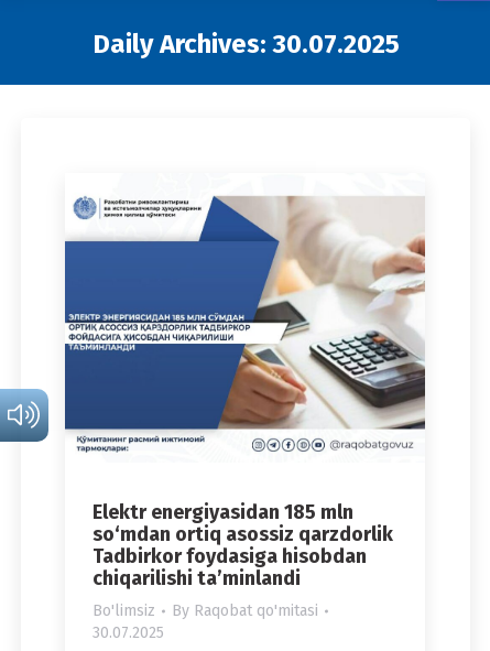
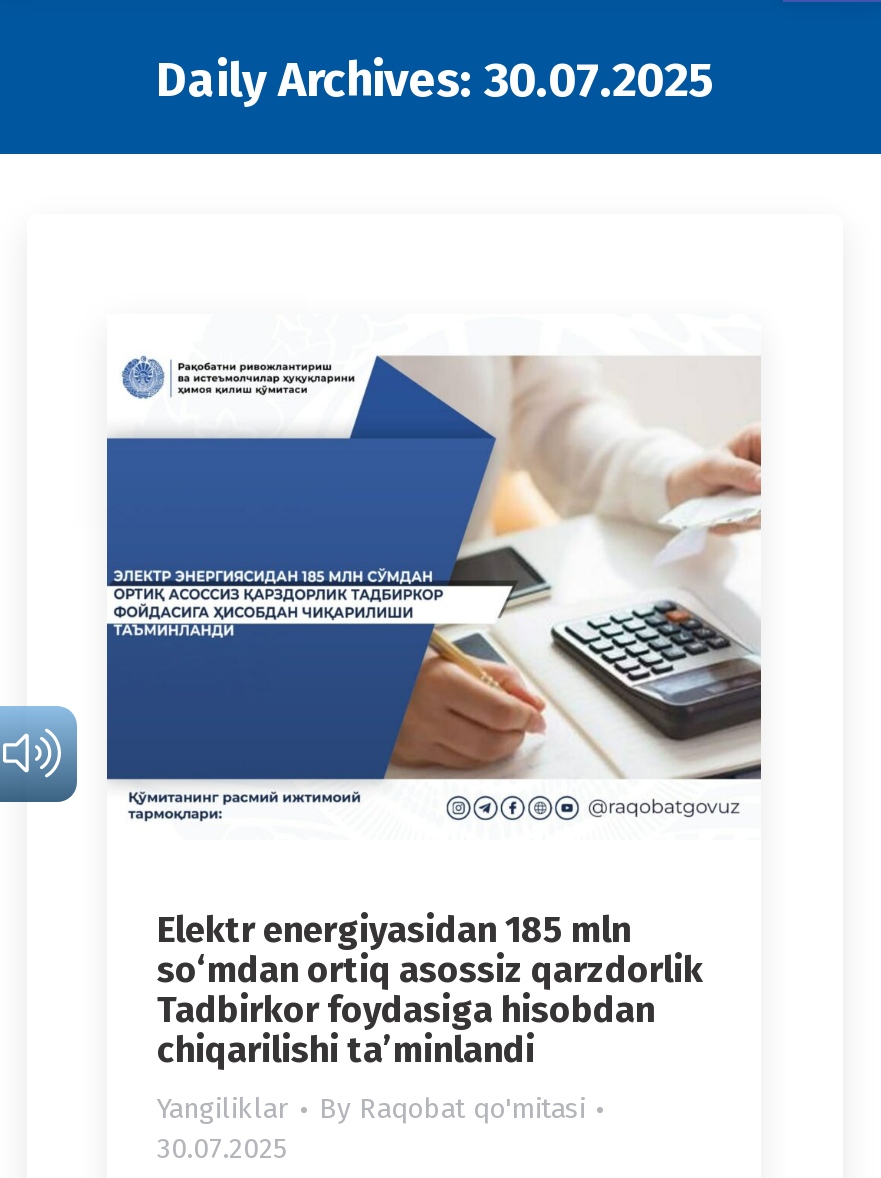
[92,601,155,620] Bo'limsiz -> [157,1092,289,1126] Yangiliklar

